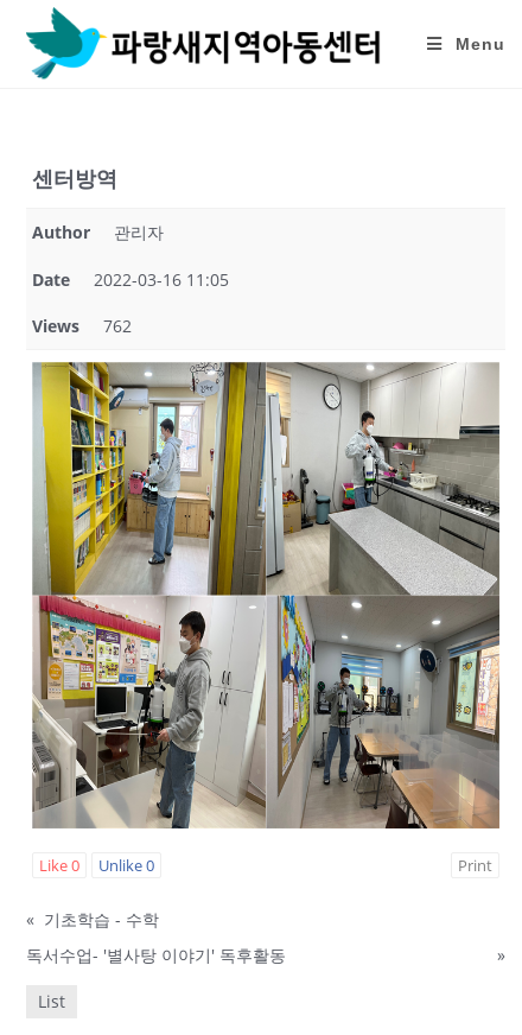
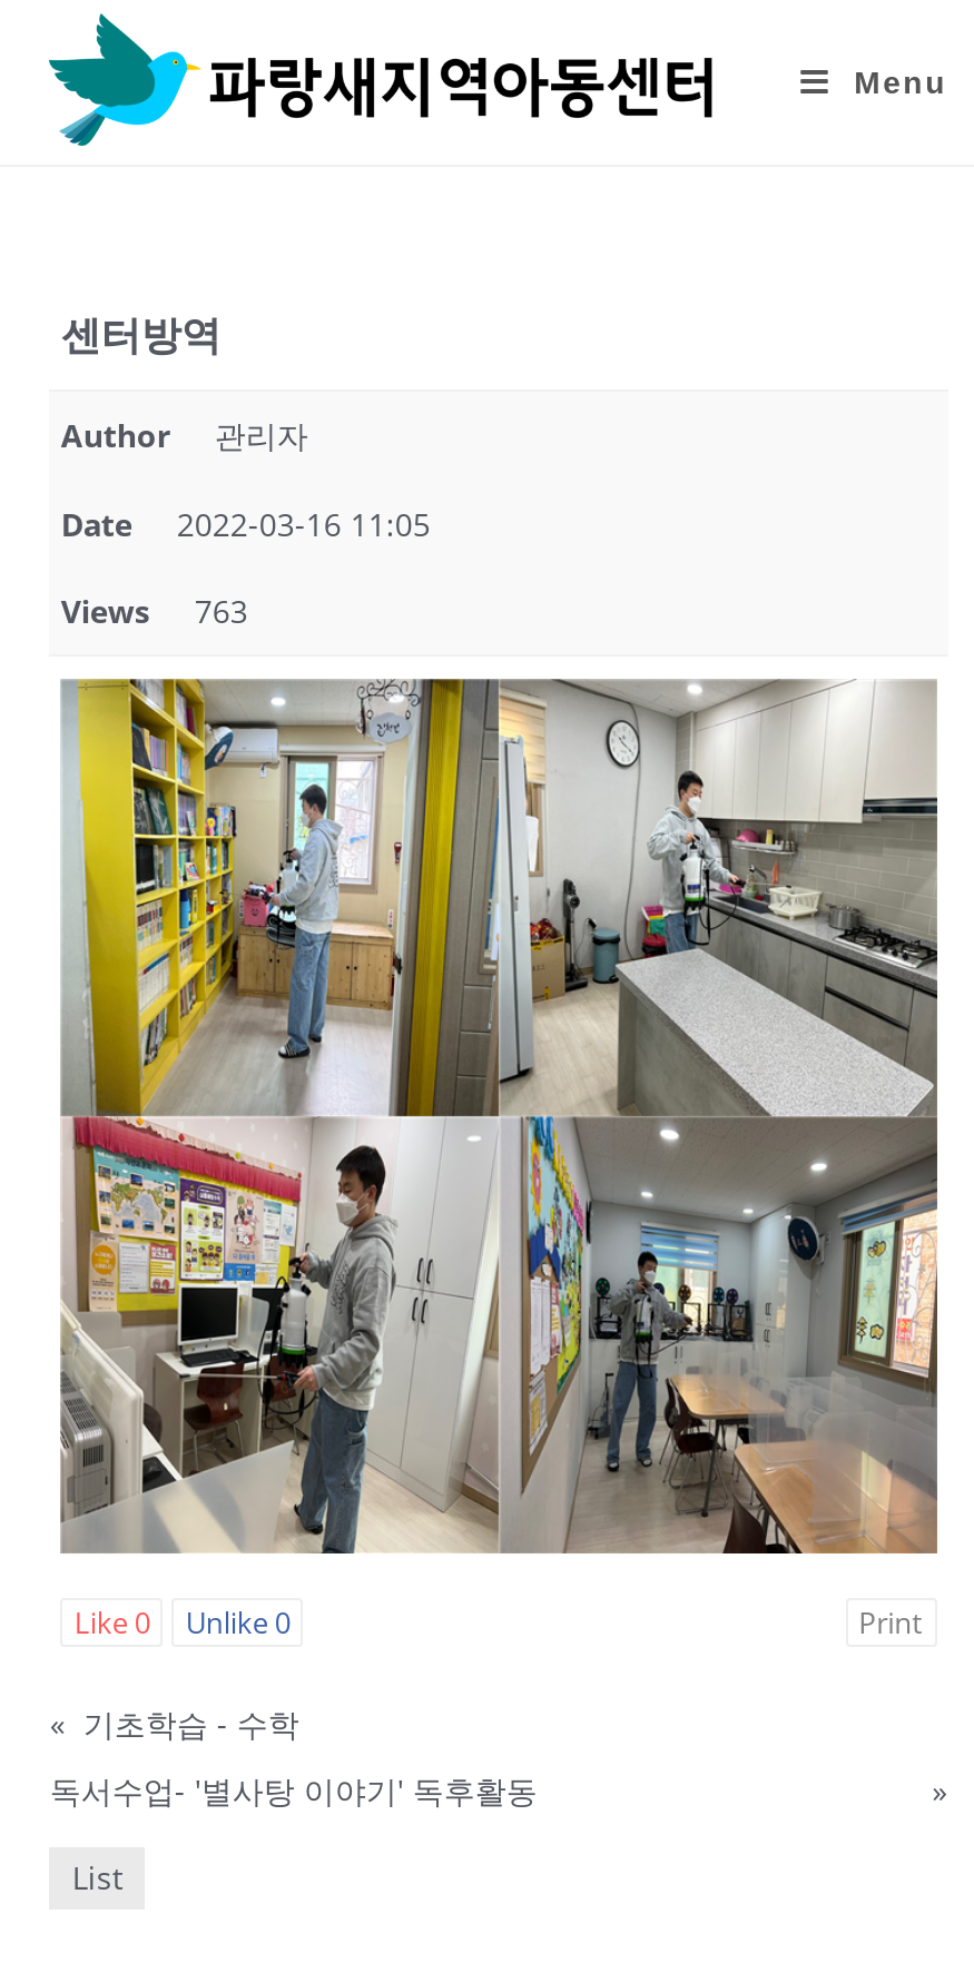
[33,315,132,337] Views 762 -> [61,590,248,632] Views 763

